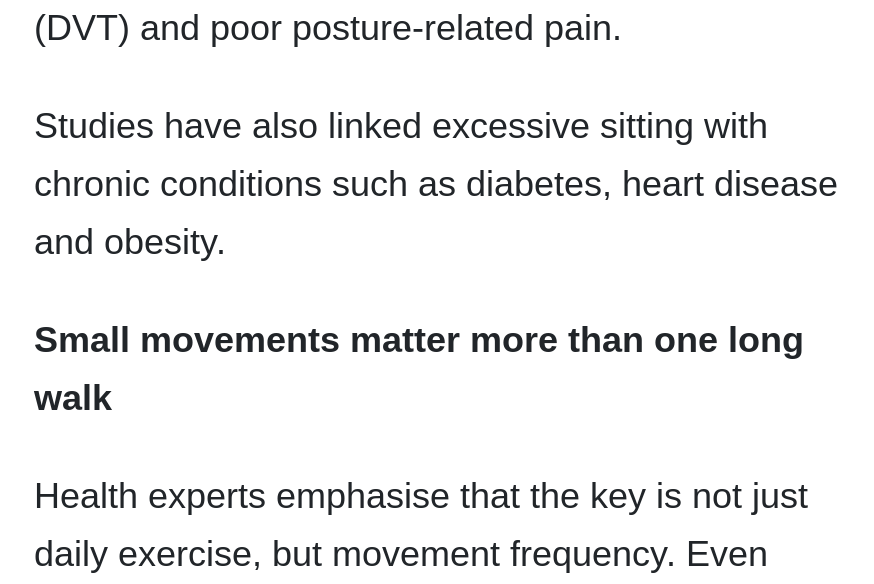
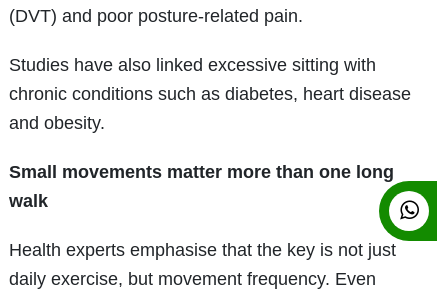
none -> [378,180,434,242] [image]

